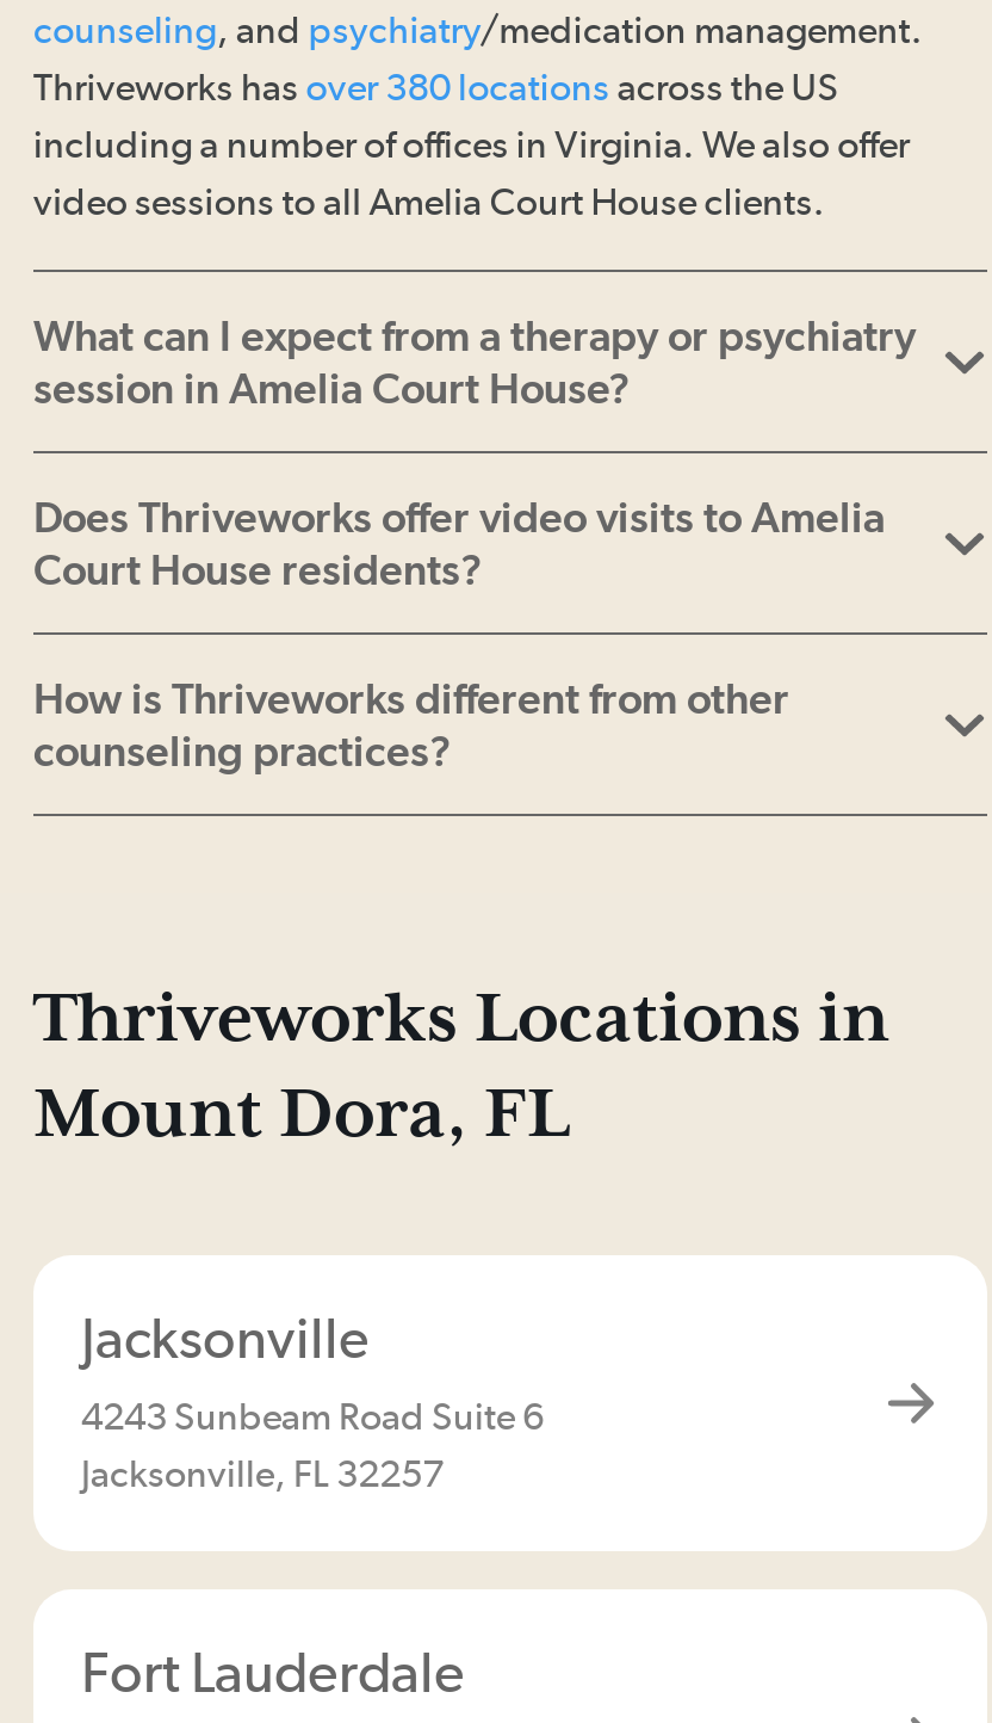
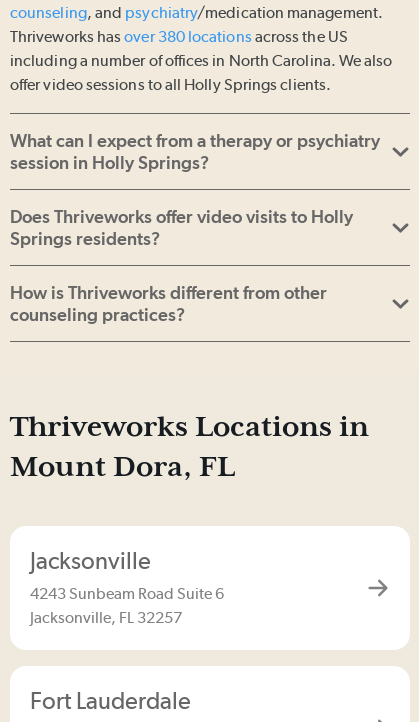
[33,122,910,167] including a number of offices in Virginia. We also offer -> [10,51,392,70] including a number of offices in North Carolina. We also
[33,179,825,224] video sessions to all Amelia Court House clients. -> [10,75,331,94] offer video sessions to all Holly Springs clients.
[33,363,630,413] session in Amelia Court House? -> [10,152,209,173] session in Holly Springs?
[33,492,885,594] Does Thriveworks offer video visits to Amelia | Court House residents? -> [10,206,353,249] Does Thriveworks offer video visits to Holly | Springs residents?

